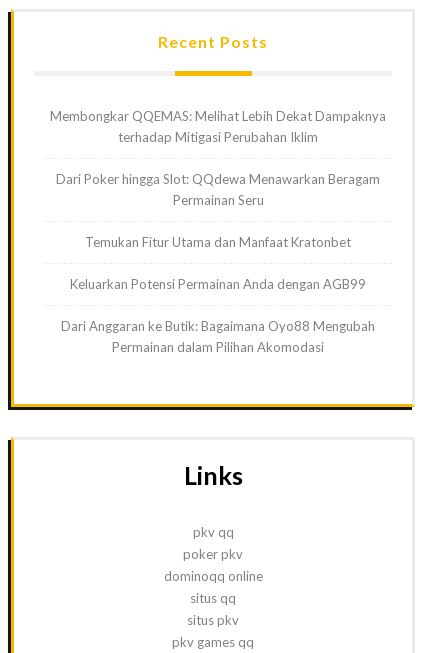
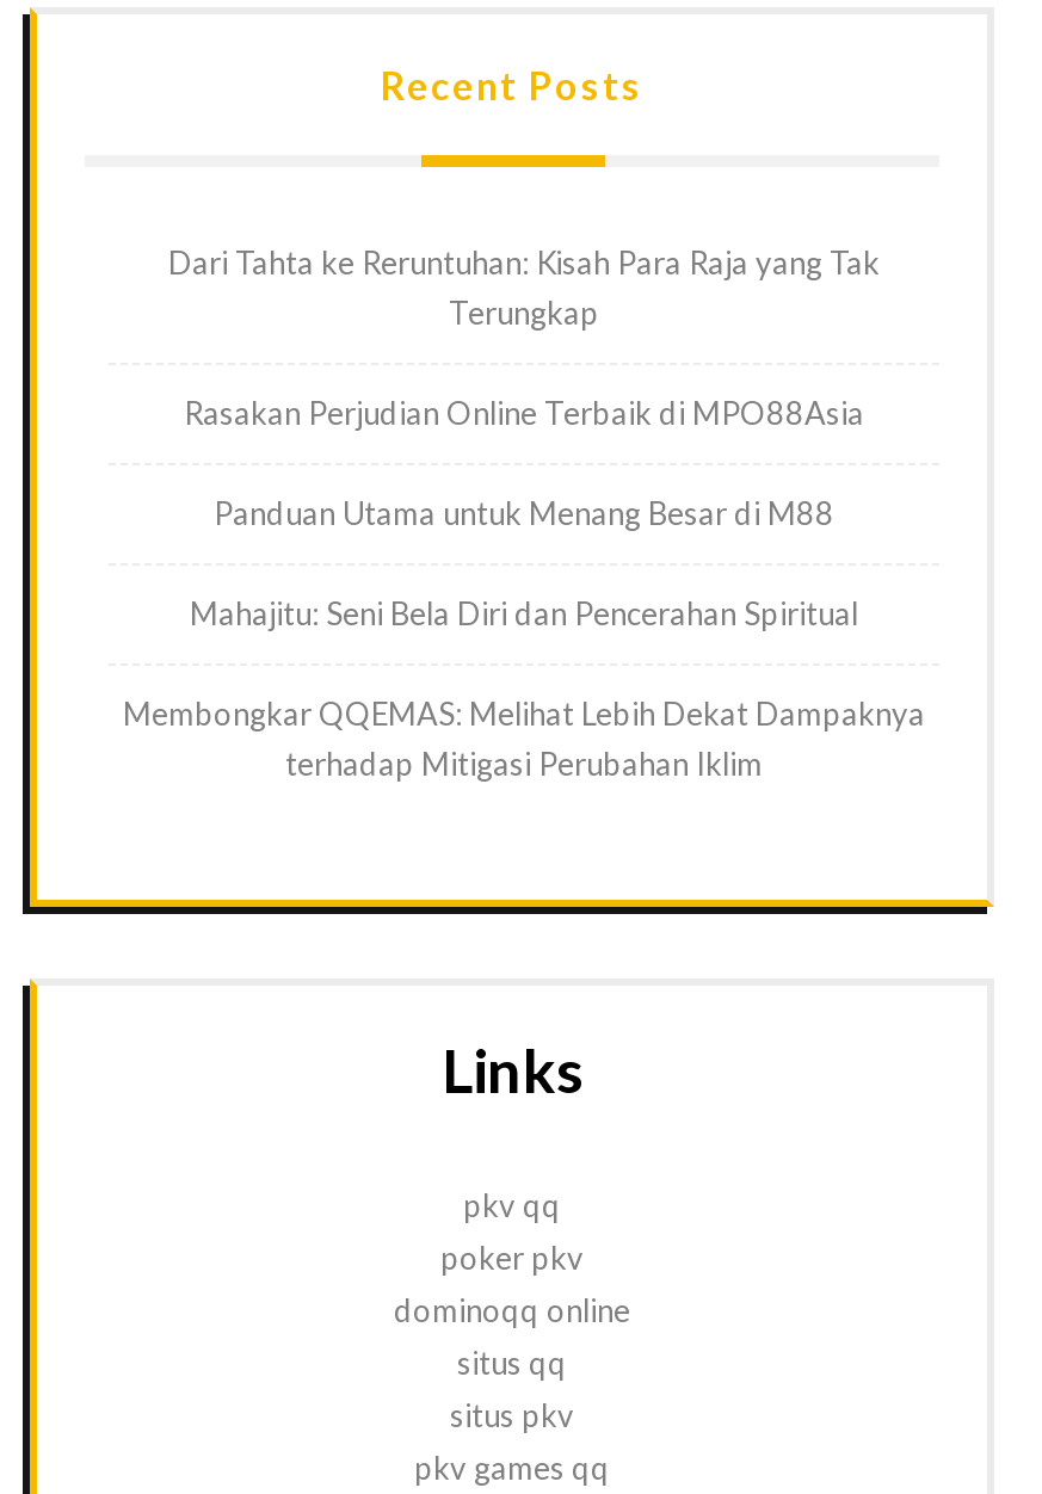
none -> [168,242,880,631] Dari Tahta ke Reruntuhan: Kisah Para Raja yang Tak | Terungkap | Rasakan Perjudian Online Terbaik di MPO88Asia | Panduan Utama untuk Menang Besar di M88 | Mahajitu: Seni Bela Diri dan Pencerahan Spiritual
moved [50,108,386,145] -> [123,694,925,782]: Membongkar QQEMAS: Melihat Lebih Dekat Dampaknya | terhadap Mitigasi Perubahan Iklim
[56,171,380,355] Dari Poker hingga Slot: QQdewa Menawarkan Beragam | Permainan Seru | Temukan Fitur Utama dan Manfaat Kratonbet | Keluarkan Potensi Permainan Anda dengan AGB99 | Dari Anggaran ke Butik: Bagaimana Oyo88 Mengubah | Permainan dalam Pilihan Akomodasi -> none

